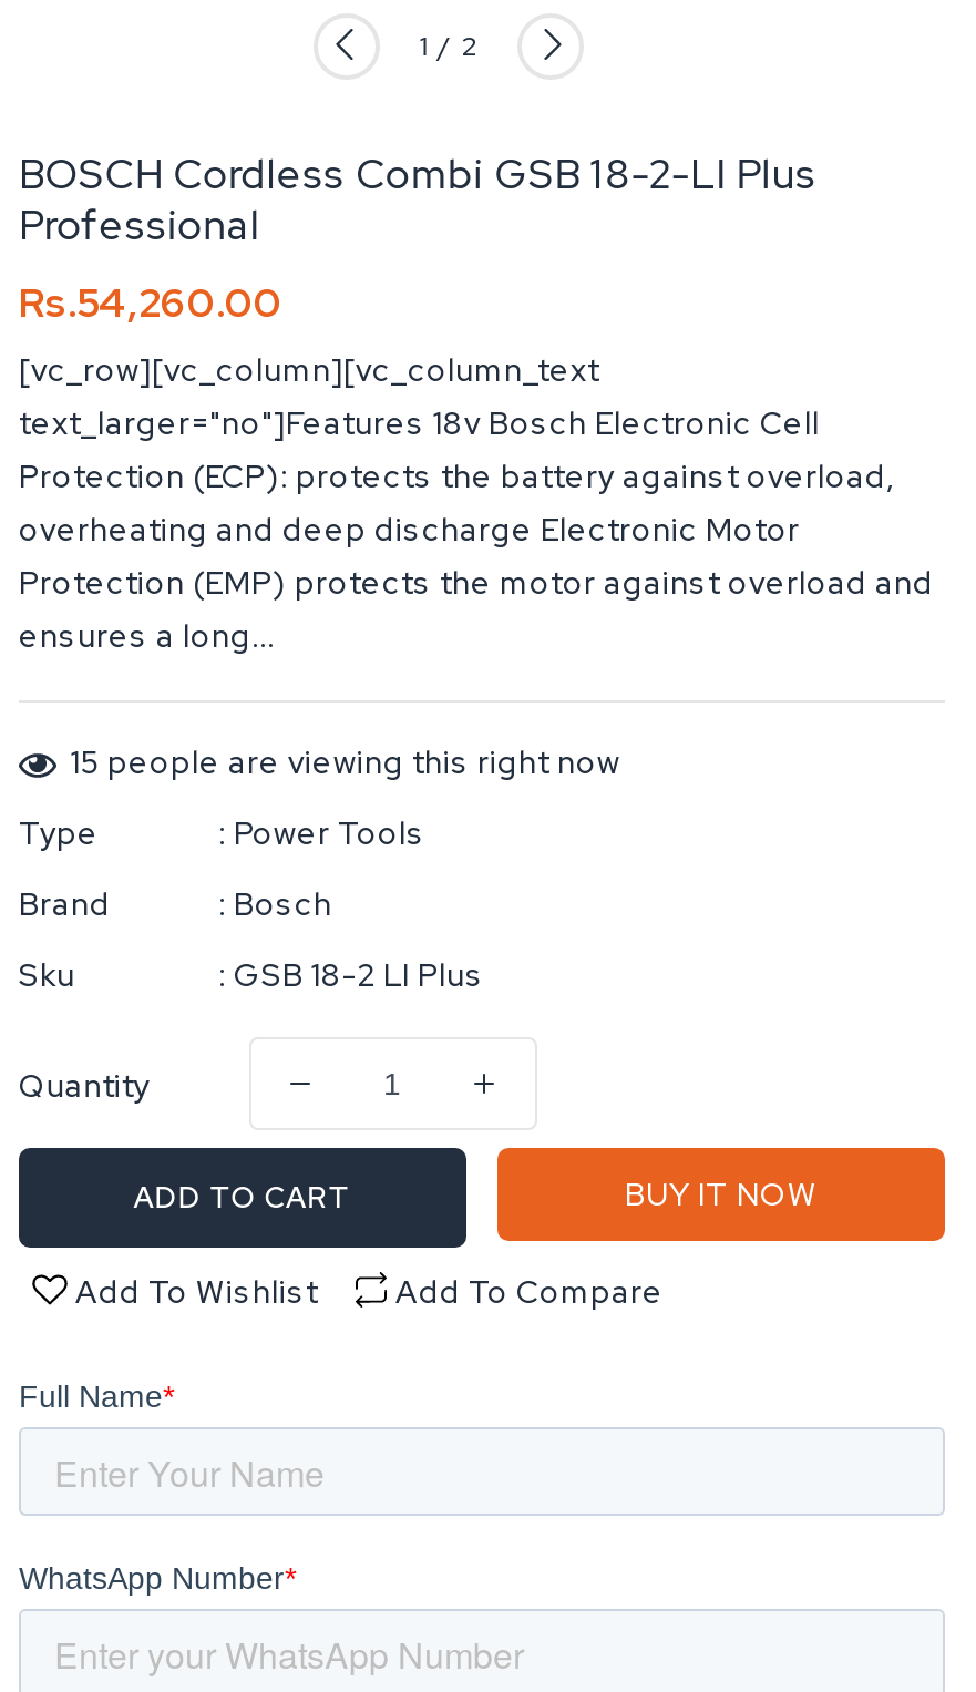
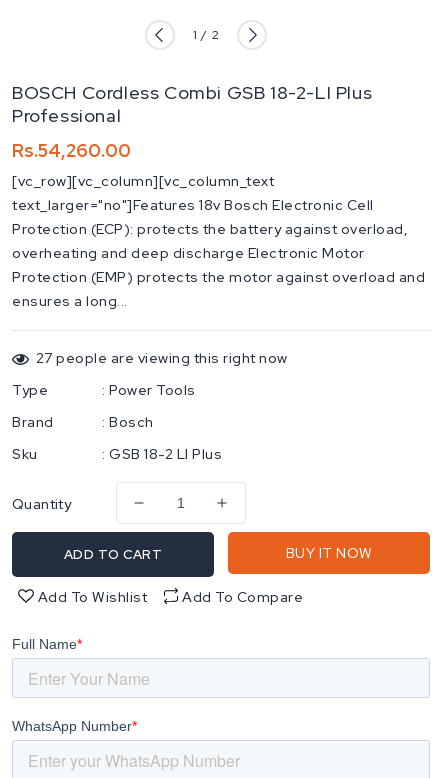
[71,742,620,782] 15 people are viewing this right now -> [35,349,287,367] 27 people are viewing this right now

